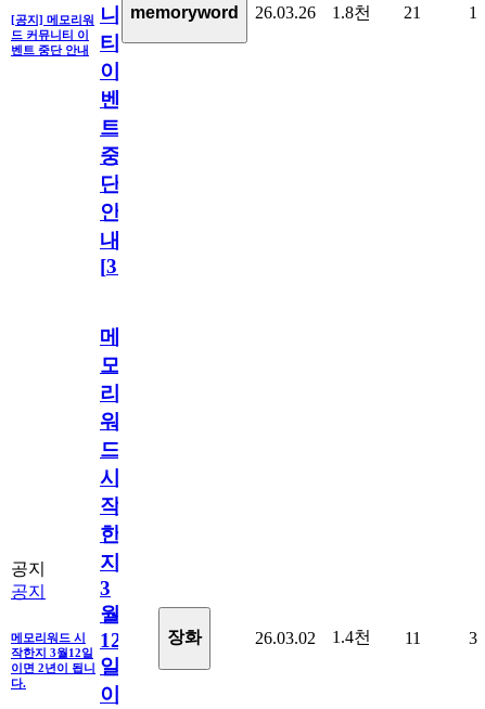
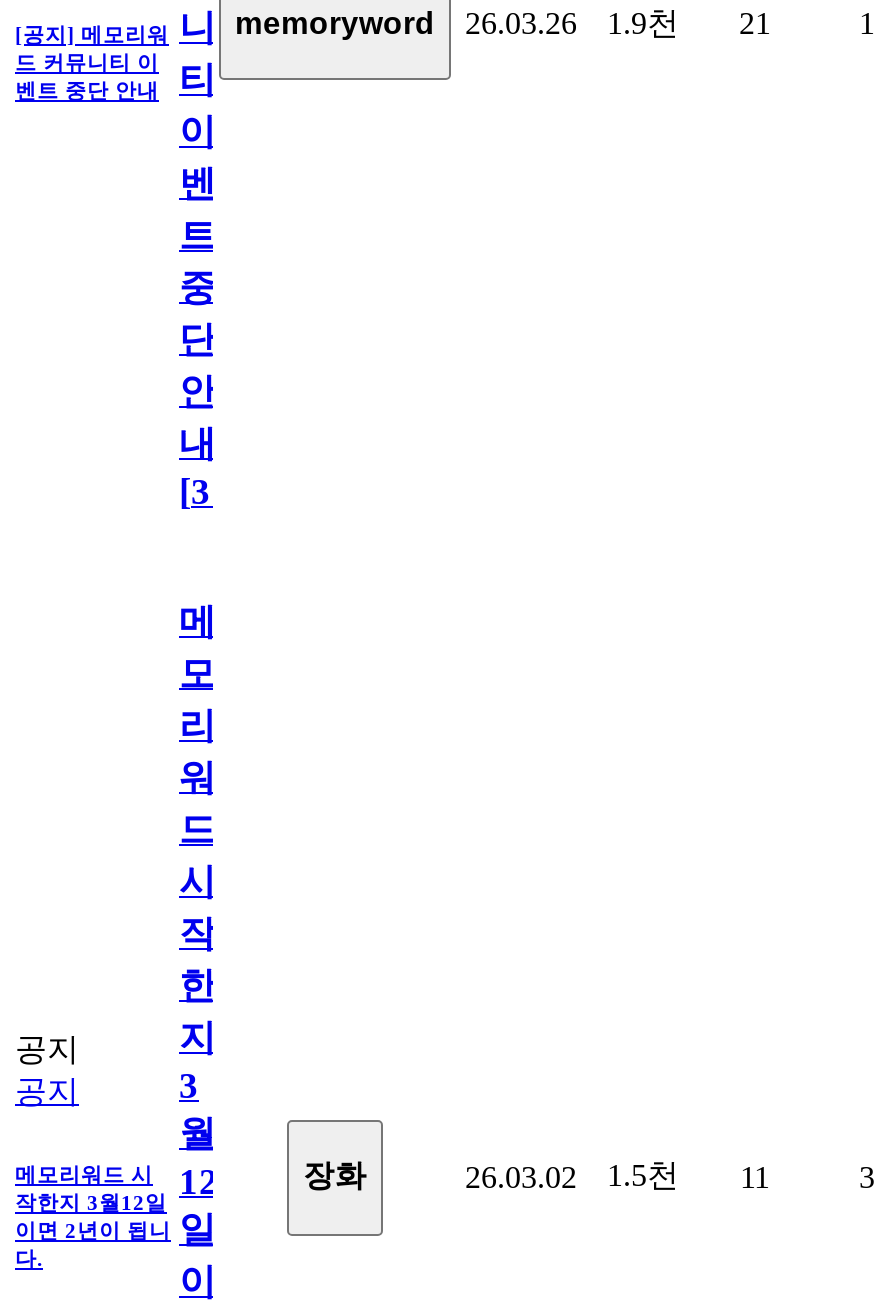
[332,3,371,21] 1.8천 -> [607,5,679,39] 1.9천
[255,627,420,647] 26.03.02 1.4천 11 -> [465,1157,770,1193] 26.03.02 1.5천 11

